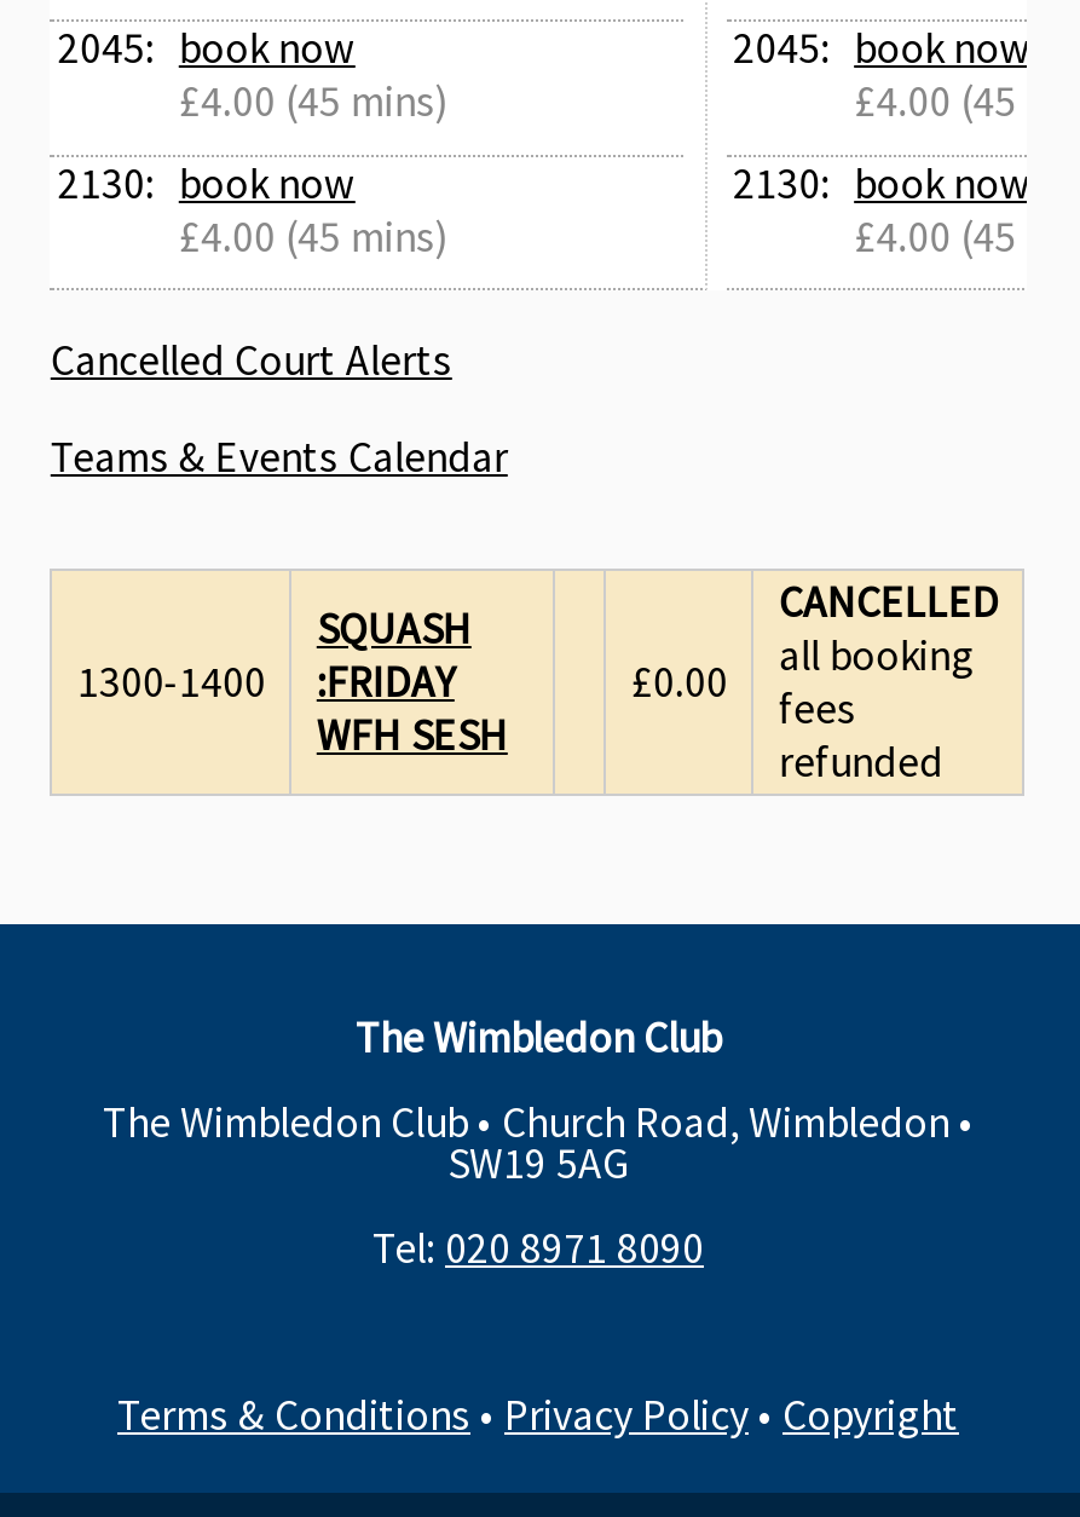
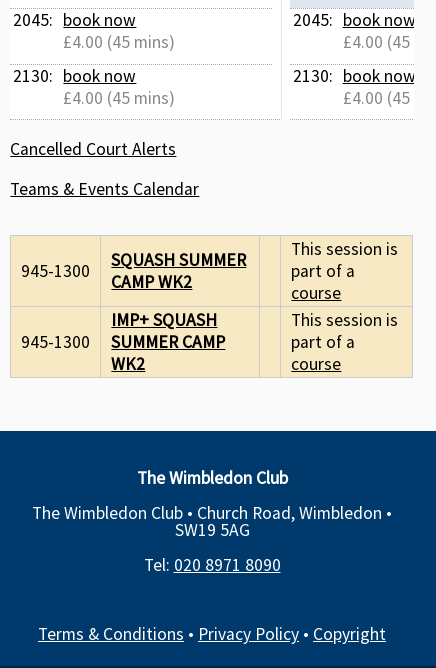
[779,575,999,788] CANCELLED | all booking | fees | refunded -> [291,309,398,375] This session is | part of a | course
[317,602,508,761] SQUASH | :FRIDAY | WFH SESH -> [21,238,398,353] This session is | part of a | course | 945-1300
[77,655,266,708] 1300-1400 -> [21,249,246,293] 945-1300 | SQUASH SUMMER | CAMP WK2
[631,655,728,708] £0.00 -> [111,309,225,375] IMP+ SQUASH | SUMMER CAMP | WK2

